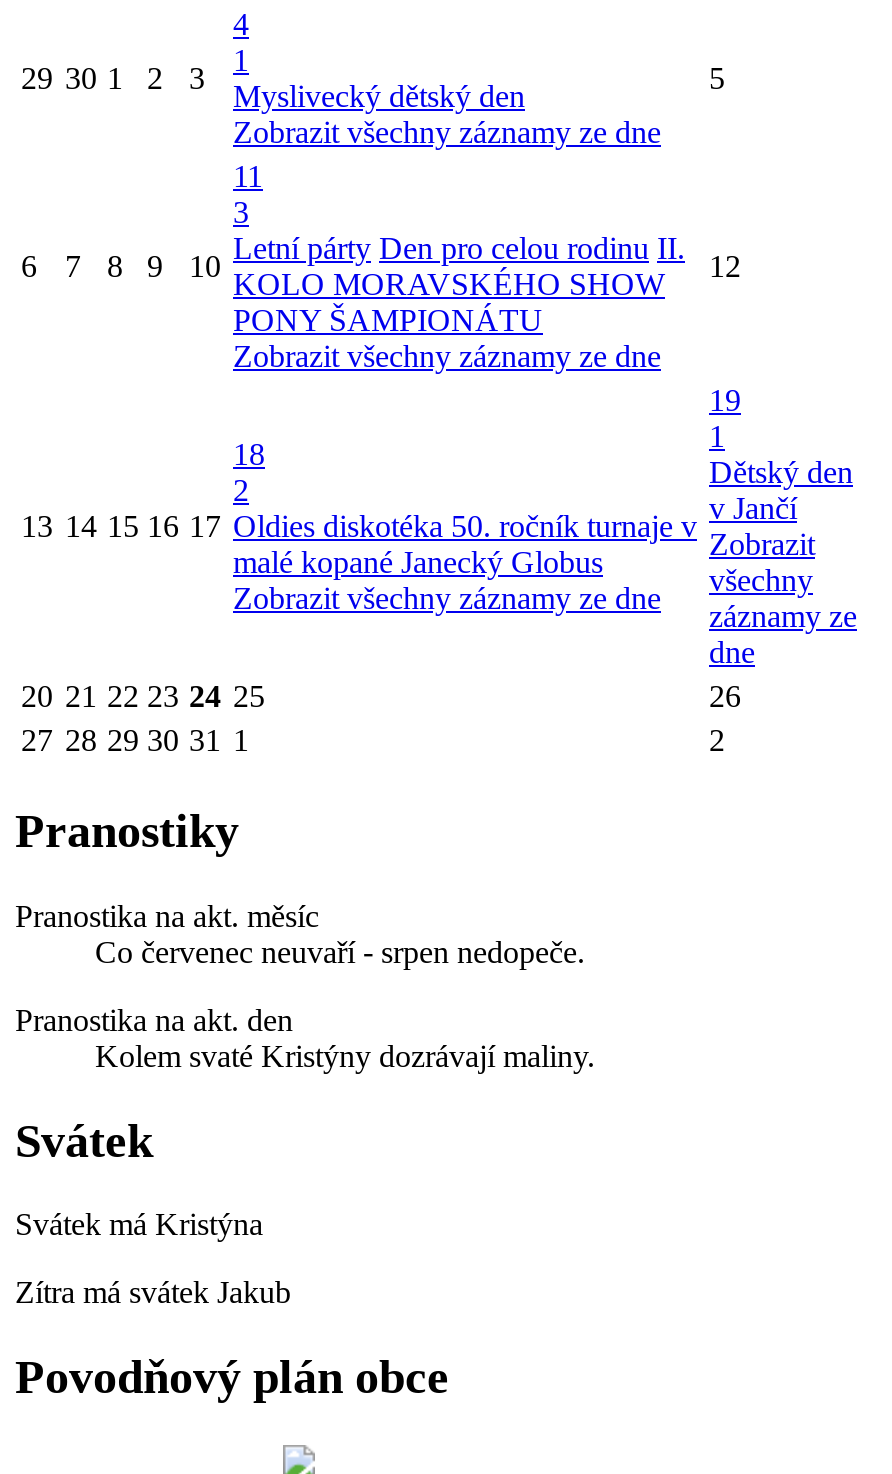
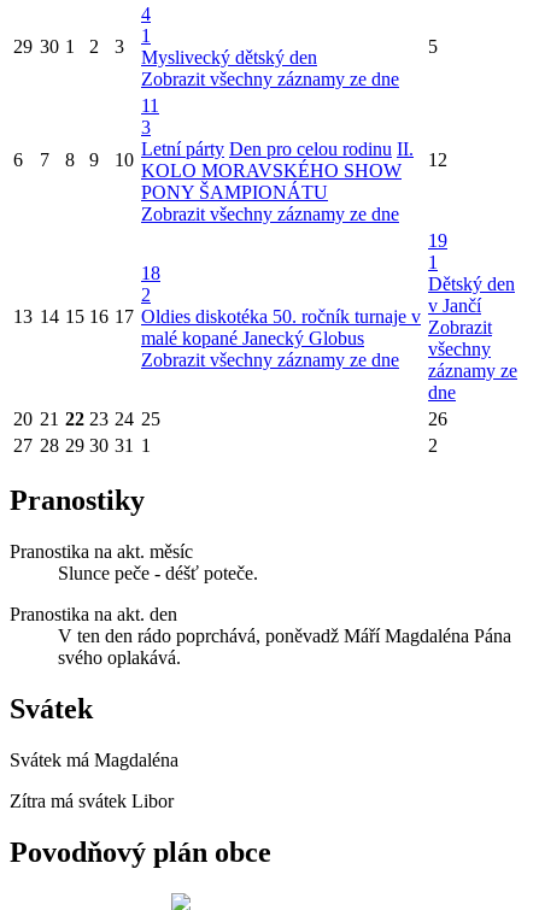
[95,934,585,968] Co červenec neuvaří - srpen nedopeče. -> [58,563,258,583] Slunce peče - déšť poteče.
[95,1038,595,1072] Kolem svaté Kristýny dozrávají maliny. -> [58,626,511,668] V ten den rádo poprchává, poněvadž Máří Magdaléna Pána | svého oplakává.
[15,1208,263,1242] Svátek má Kristýna -> [10,749,178,770] Svátek má Magdaléna
[15,1276,291,1310] Zítra má svátek Jakub -> [10,790,174,811] Zítra má svátek Libor

